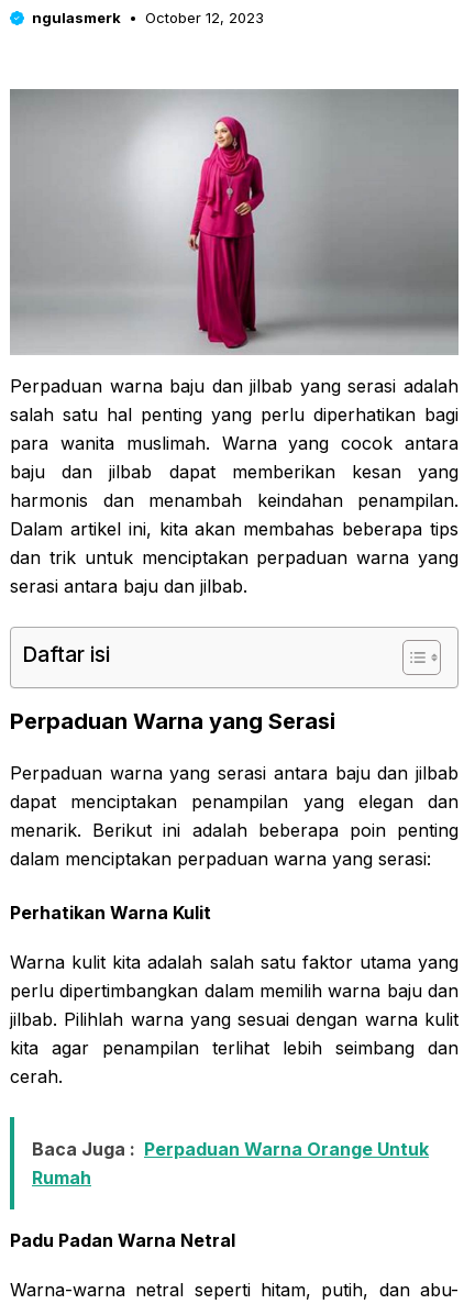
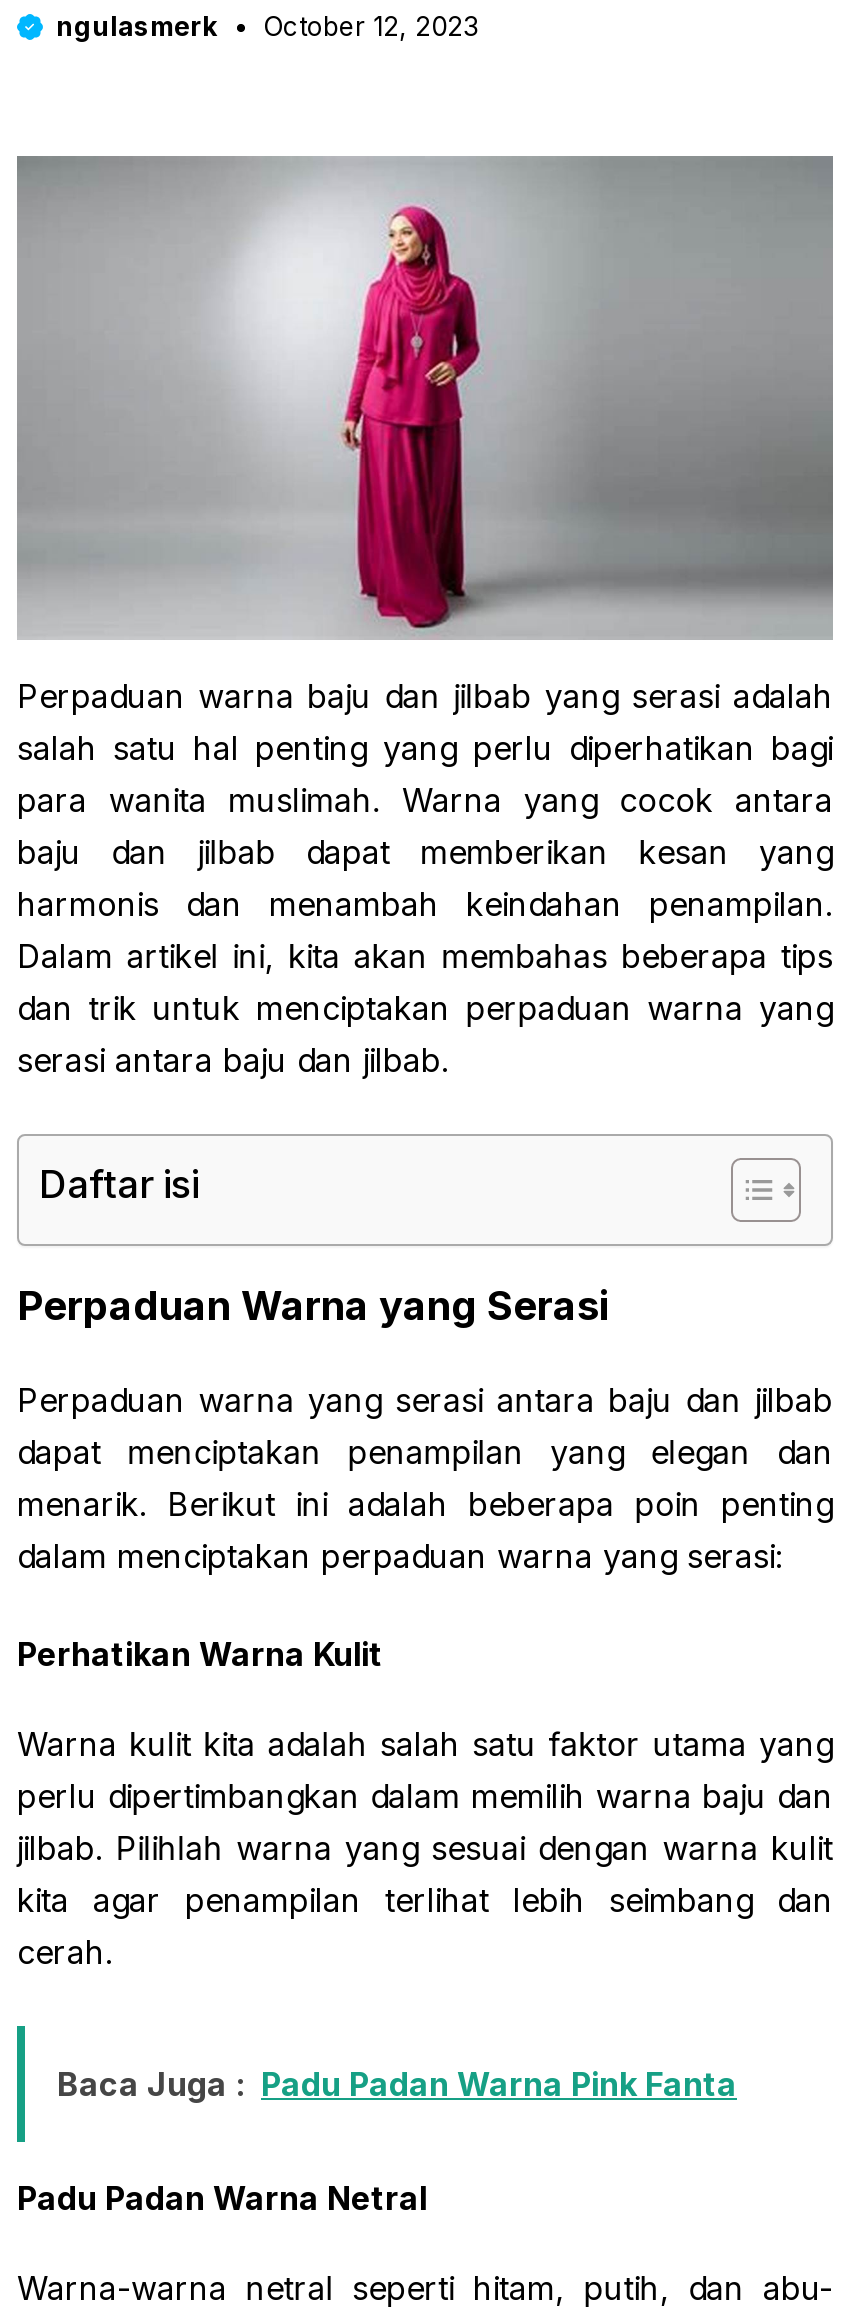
[32,1138,429,1189] Baca Juga : Perpaduan Warna Orange Untuk | Rumah -> [57,2064,737,2104] Baca Juga : Padu Padan Warna Pink Fanta

